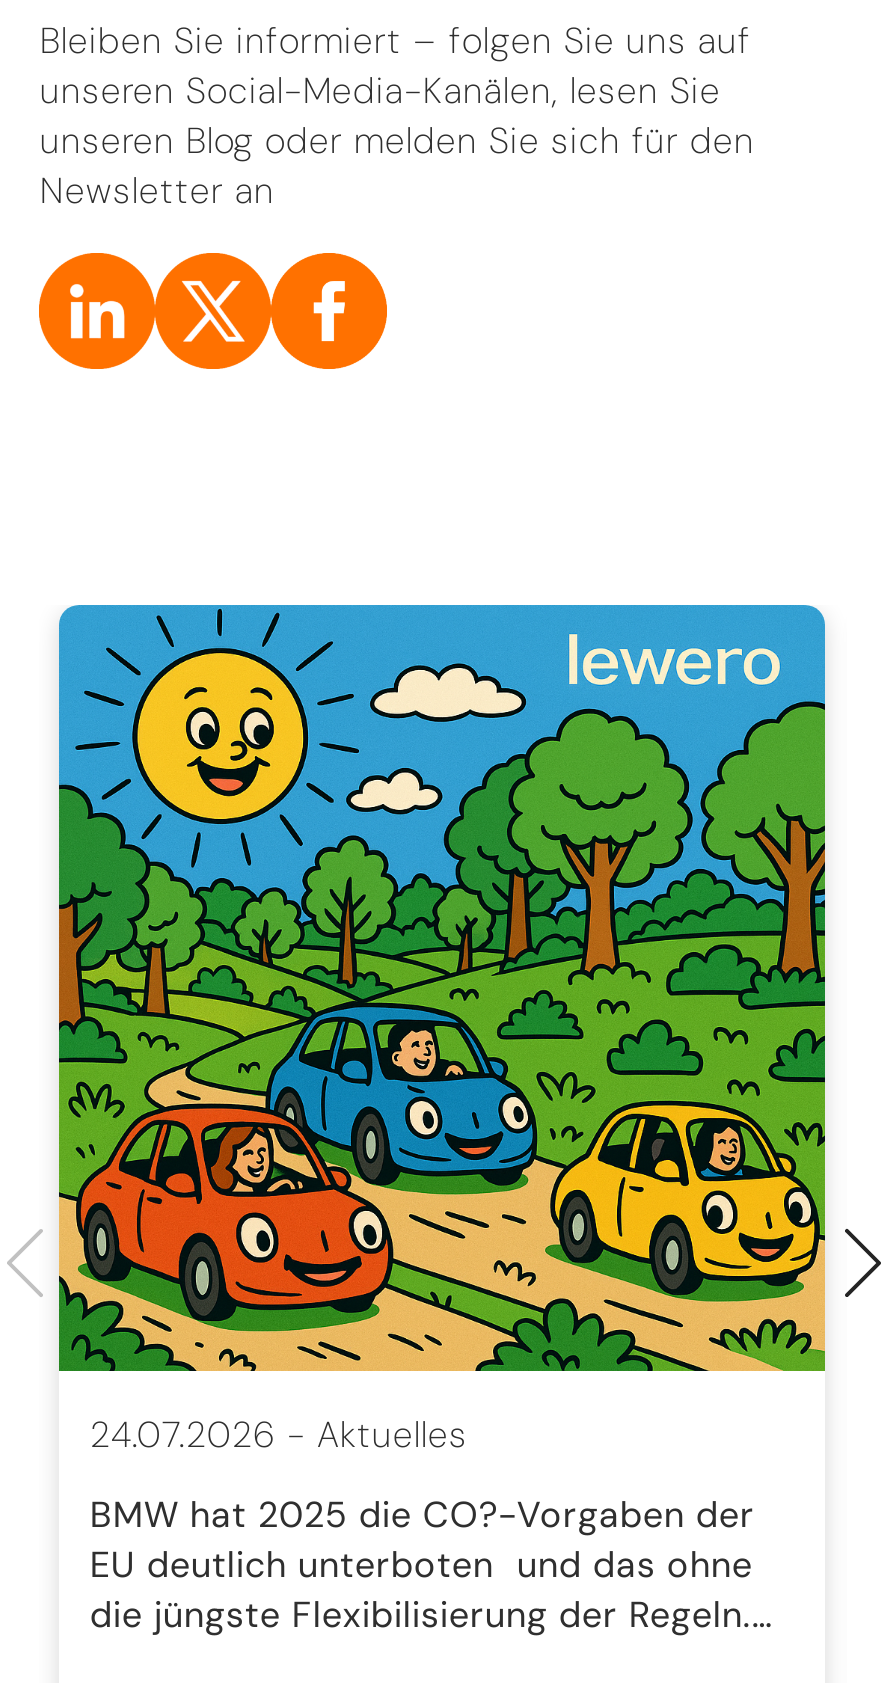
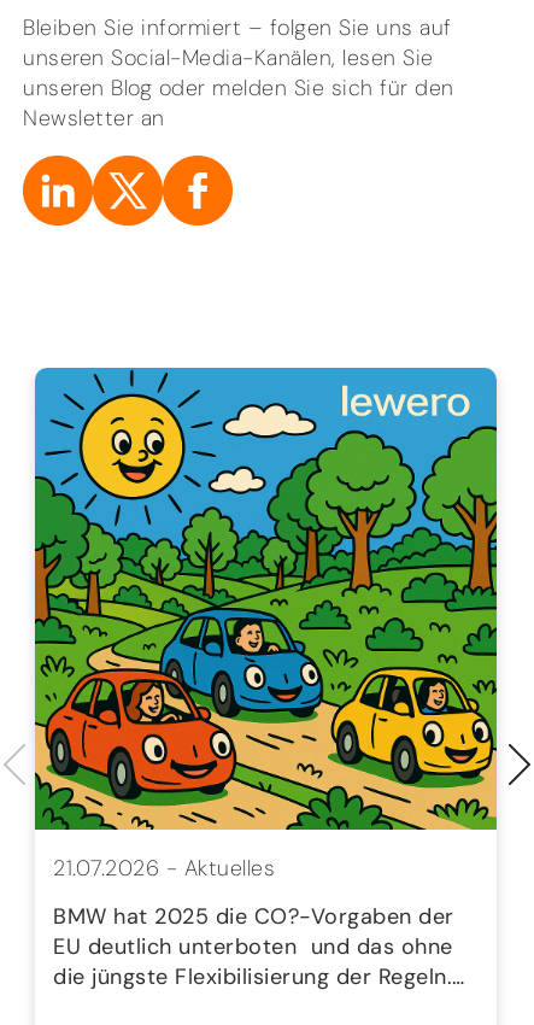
[90,1410,468,1458] 24.07.2026 - Aktuelles -> [54,853,275,882] 21.07.2026 - Aktuelles

